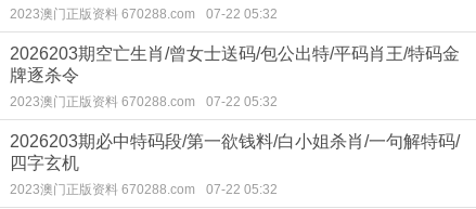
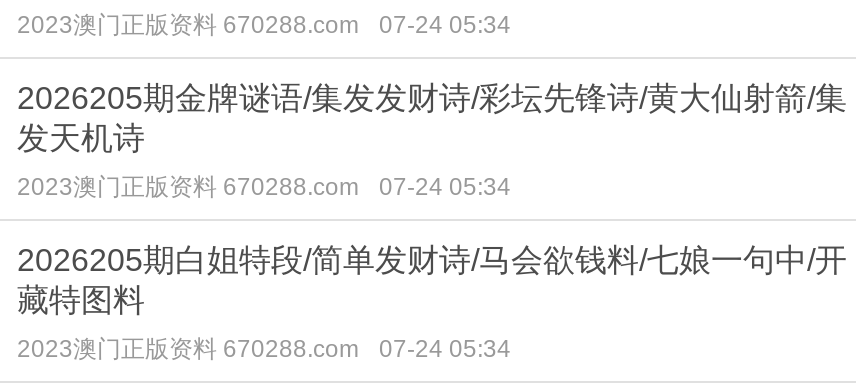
[10,6,278,22] 2023澳门正版资料 670288.com 07-22 05:32 -> [17,11,511,39] 2023澳门正版资料 670288.com 07-24 05:34
[10,44,460,84] 2026203期空亡生肖/曾女士送码/包公出特/平码肖王/特码金 | 牌逐杀令 -> [17,81,847,155] 2026205期金牌谜语/集发发财诗/彩坛先锋诗/黄大仙射箭/集 | 发天机诗
[10,94,278,109] 2023澳门正版资料 670288.com 07-22 05:32 -> [17,173,511,201] 2023澳门正版资料 670288.com 07-24 05:34
[10,132,460,172] 2026203期必中特码段/第一欲钱料/白小姐杀肖/一句解特码/ | 四字玄机 -> [17,243,847,317] 2026205期白姐特段/简单发财诗/马会欲钱料/七娘一句中/开 | 藏特图料
[10,182,278,197] 2023澳门正版资料 670288.com 07-22 05:32 -> [17,335,511,363] 2023澳门正版资料 670288.com 07-24 05:34

